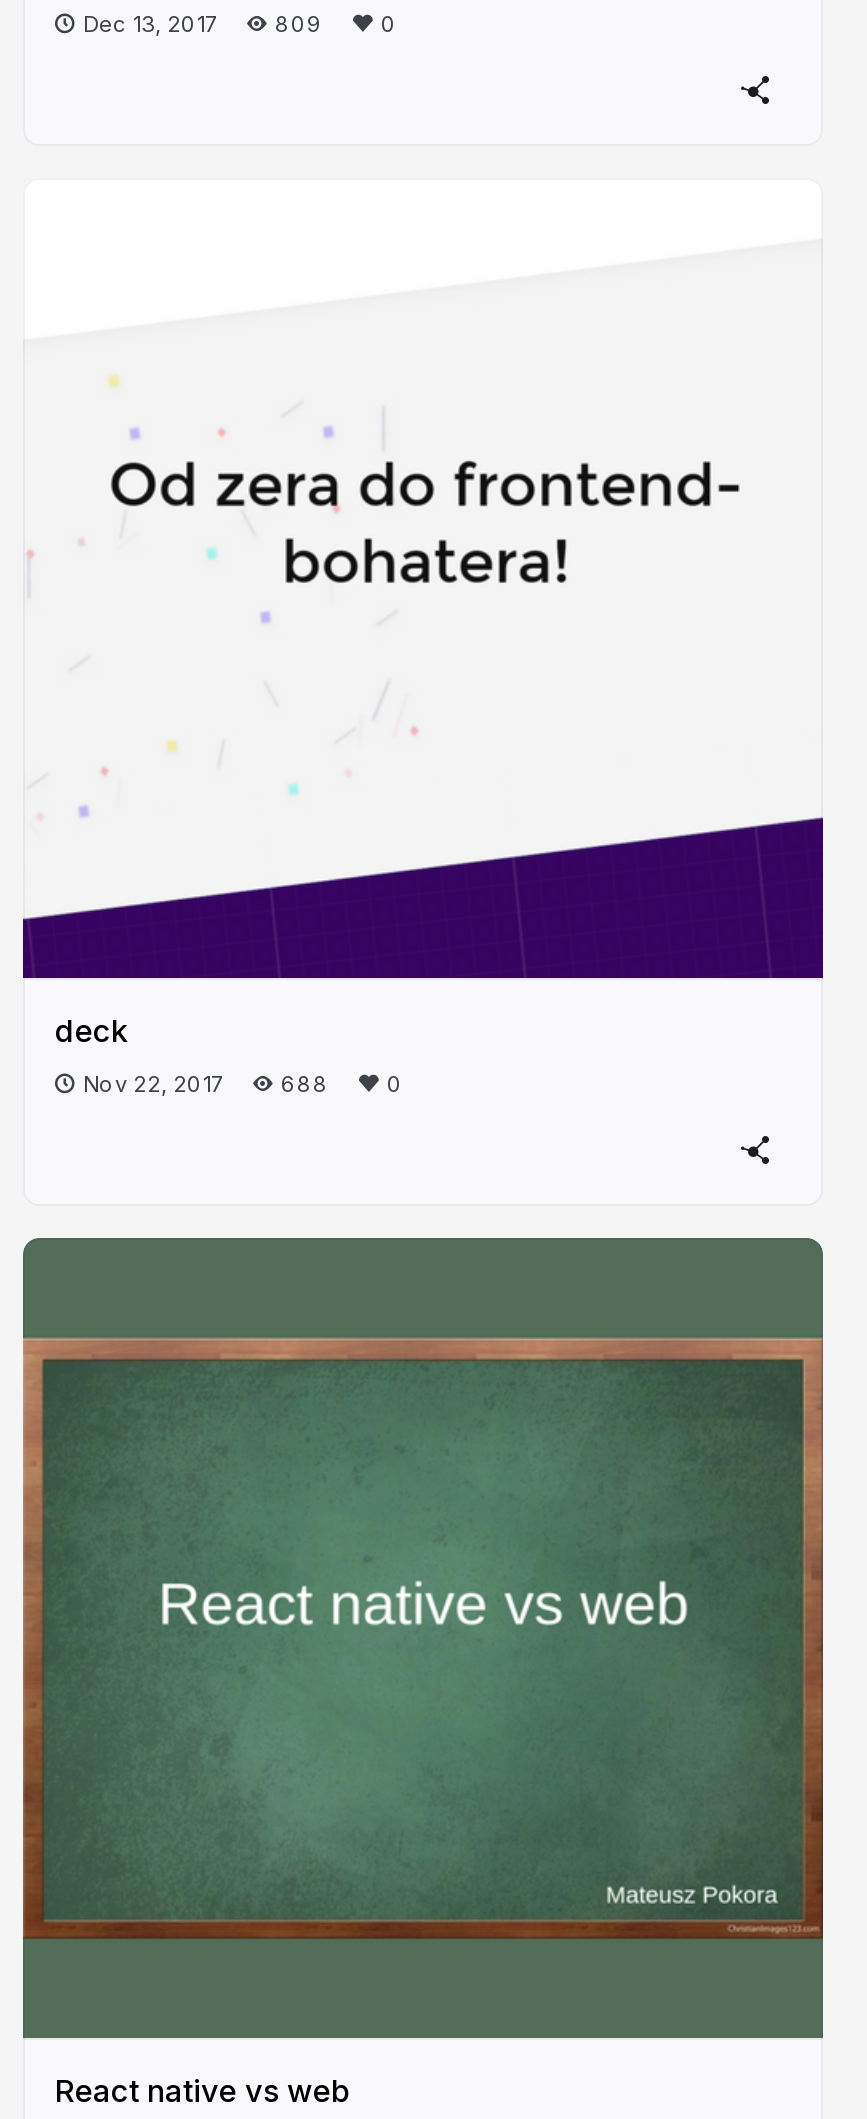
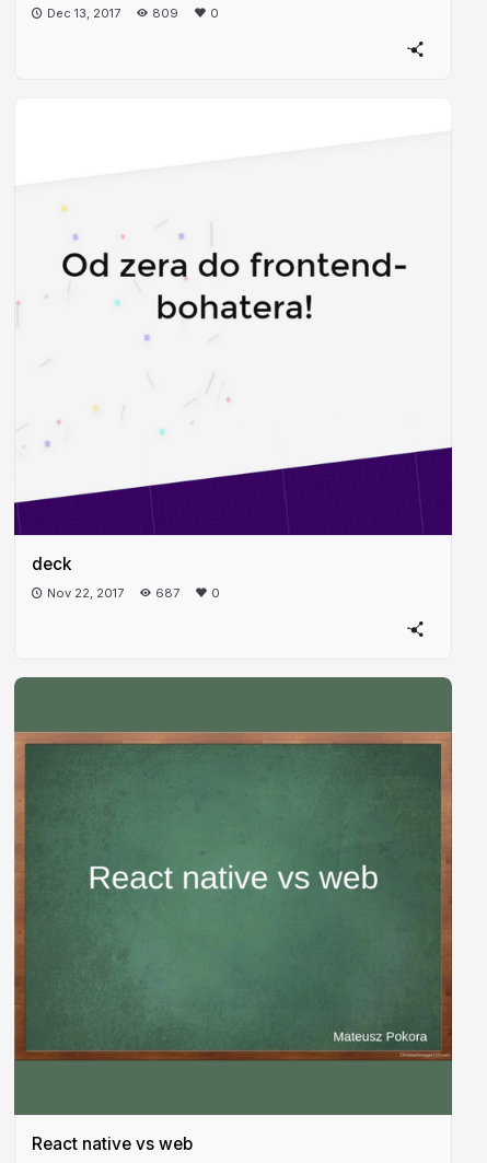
[281,1070,329,1098] 688 -> [155,585,179,601] 687

